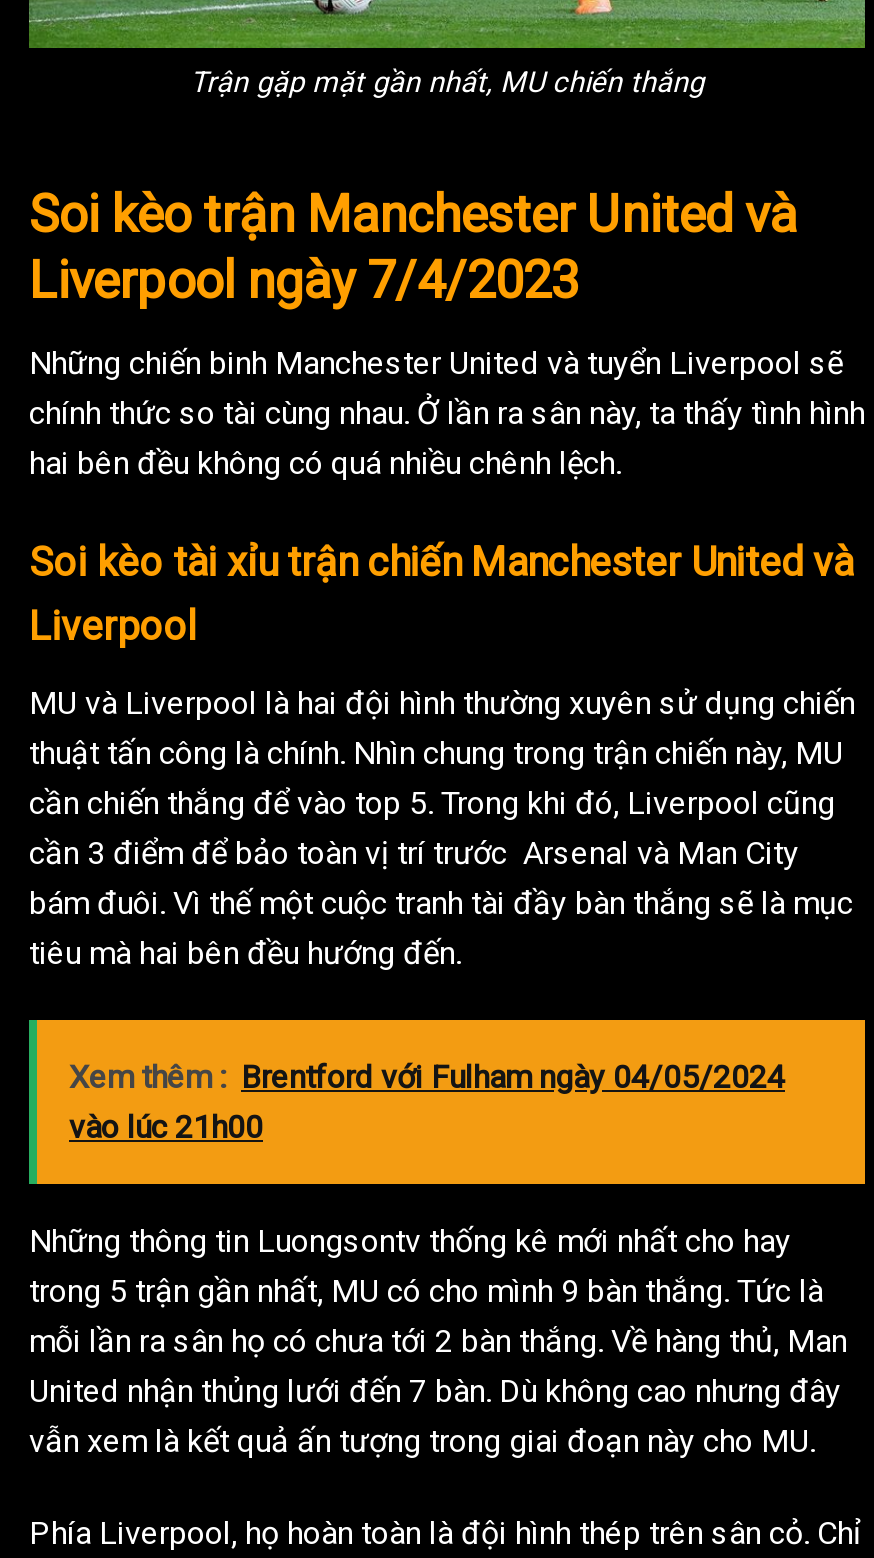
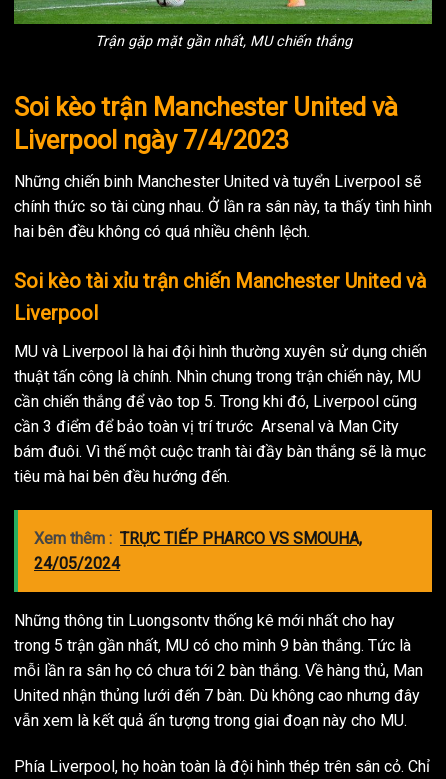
[69,1058,785,1146] Xem thêm : Brentford với Fulham ngày 04/05/2024 | vào lúc 21h00 -> [34,529,362,573] Xem thêm : TRỰC TIẾP PHARCO VS SMOUHA, | 24/05/2024

